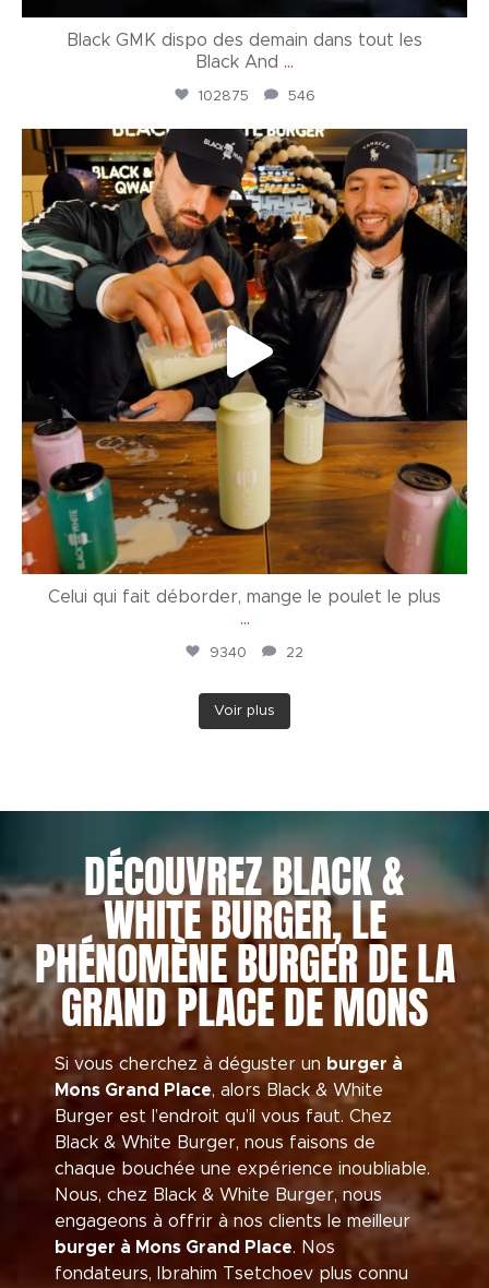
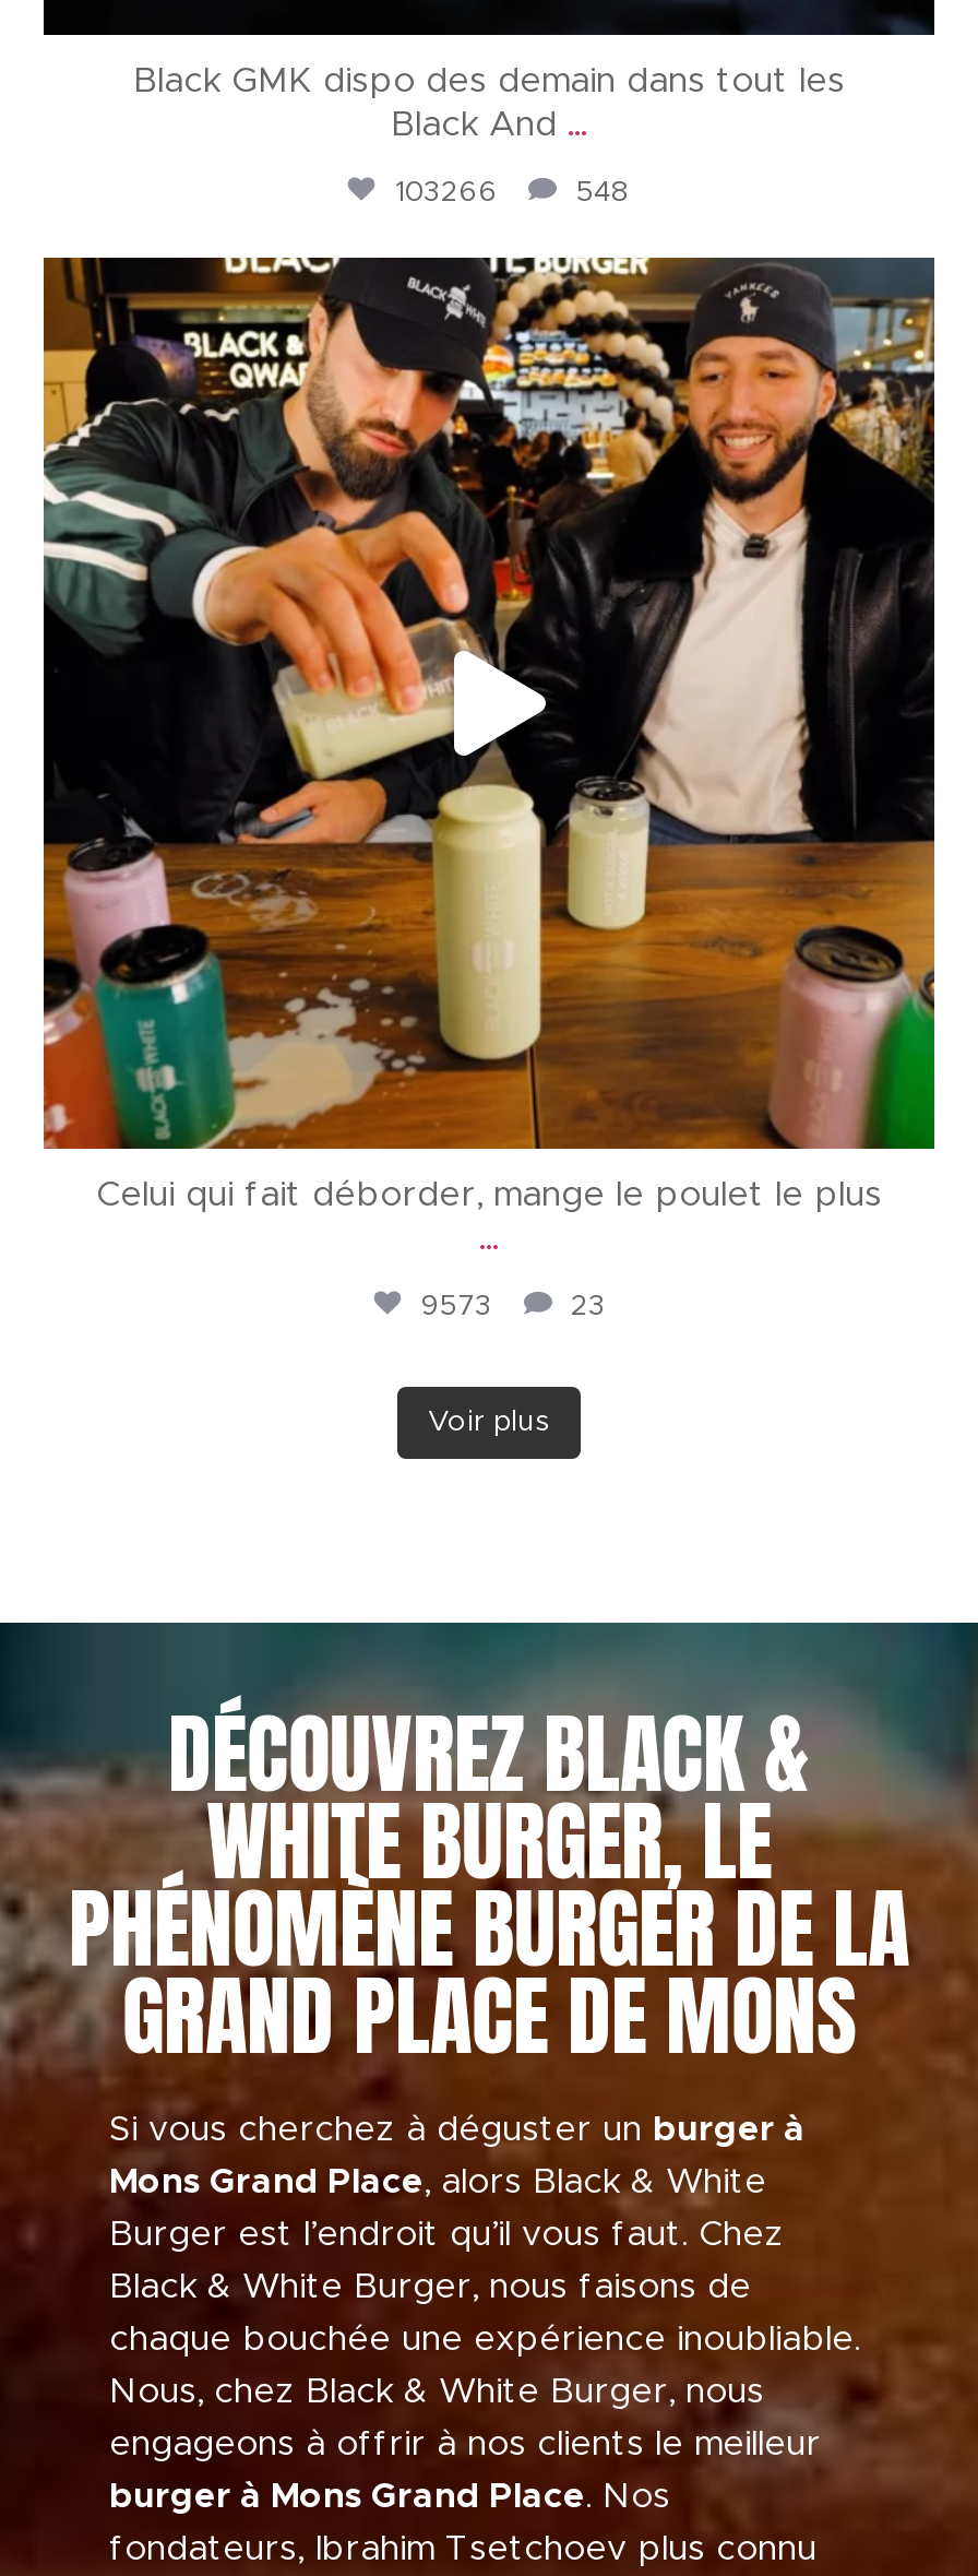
[198,89,253,103] 102875 -> [395,179,506,207] 103266
[288,89,315,103] 546 -> [576,179,631,207] 548
[210,646,251,660] 9340 -> [420,1292,501,1321] 9573
[286,646,303,660] 22 -> [571,1292,606,1321] 23

